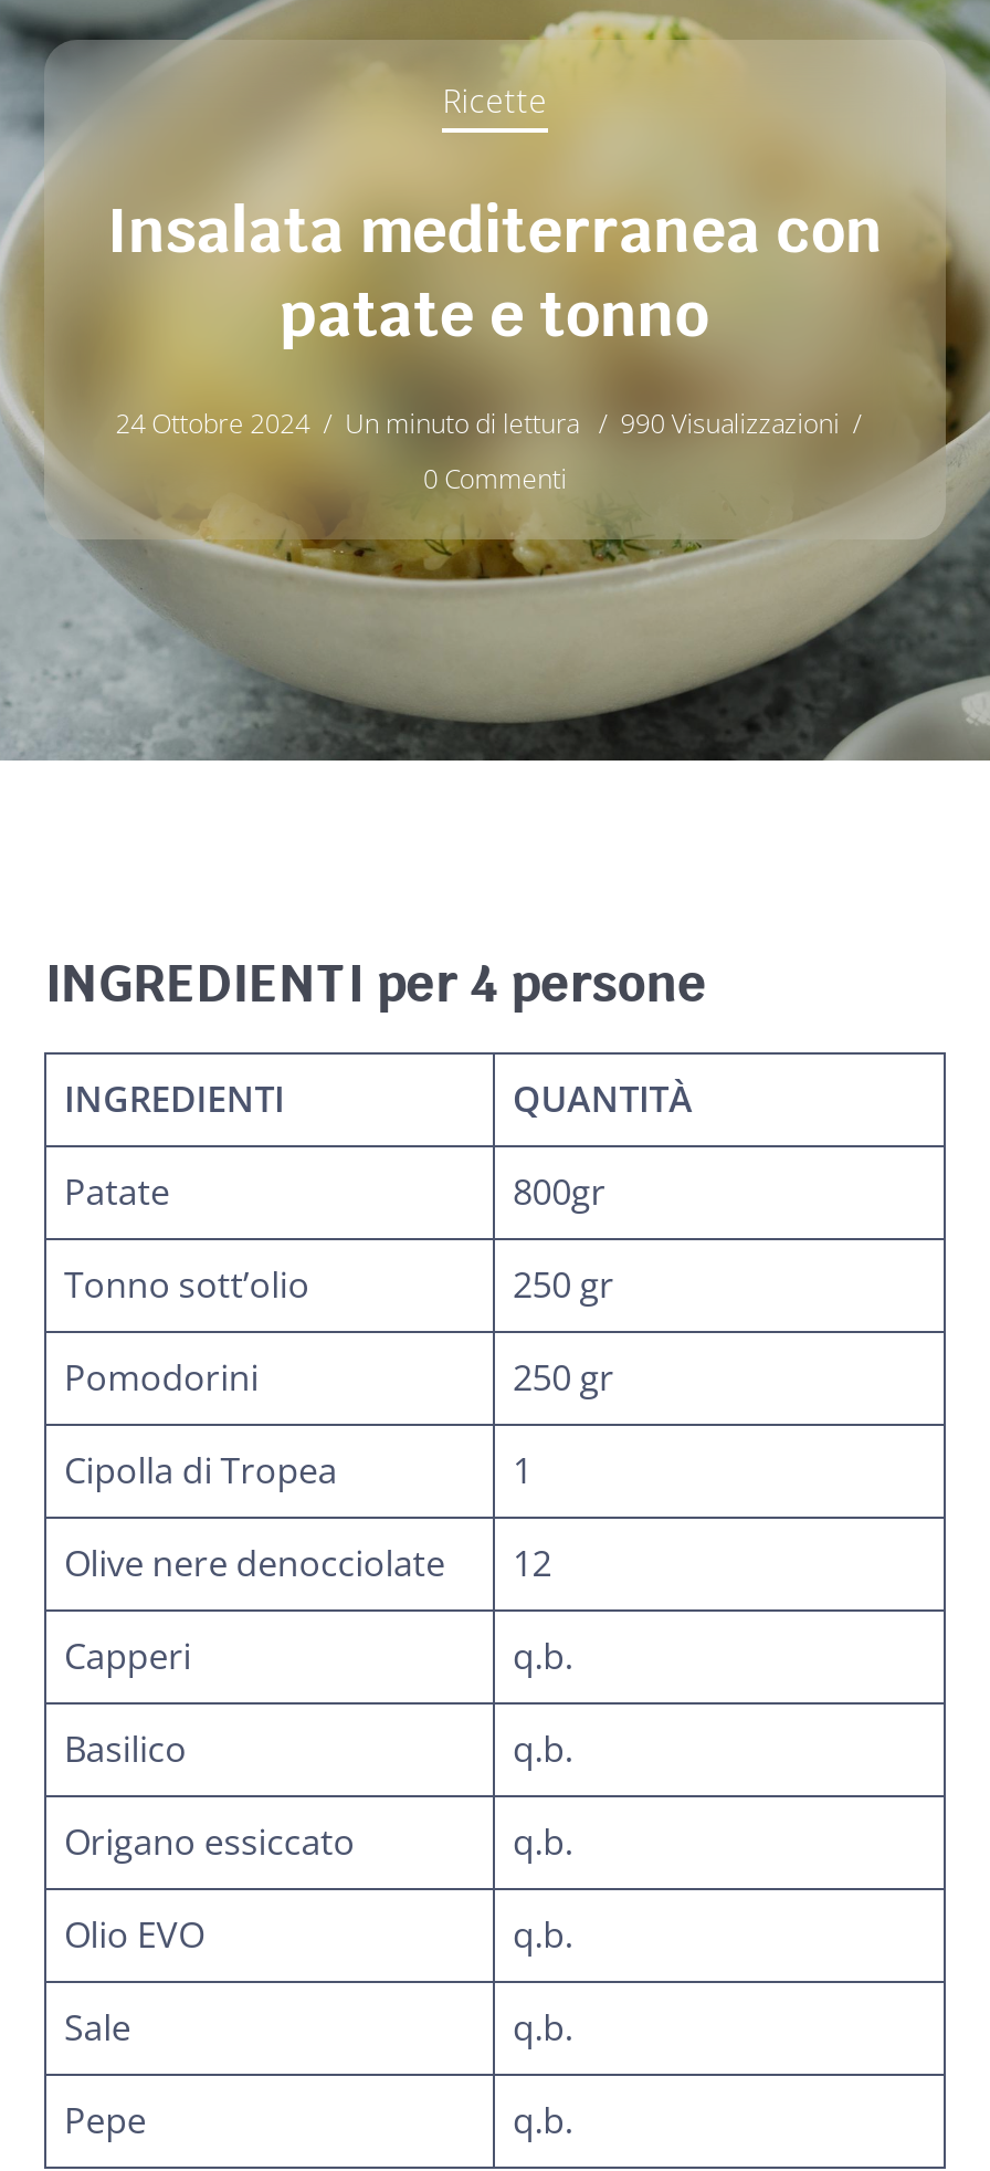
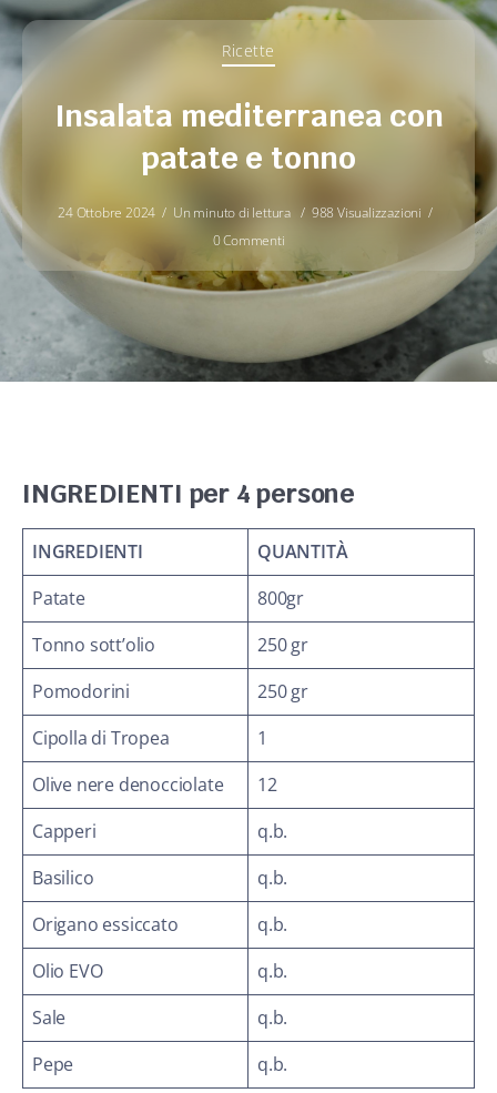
[620,406,840,443] 990 Visualizzazioni -> [311,204,421,222] 988 Visualizzazioni

